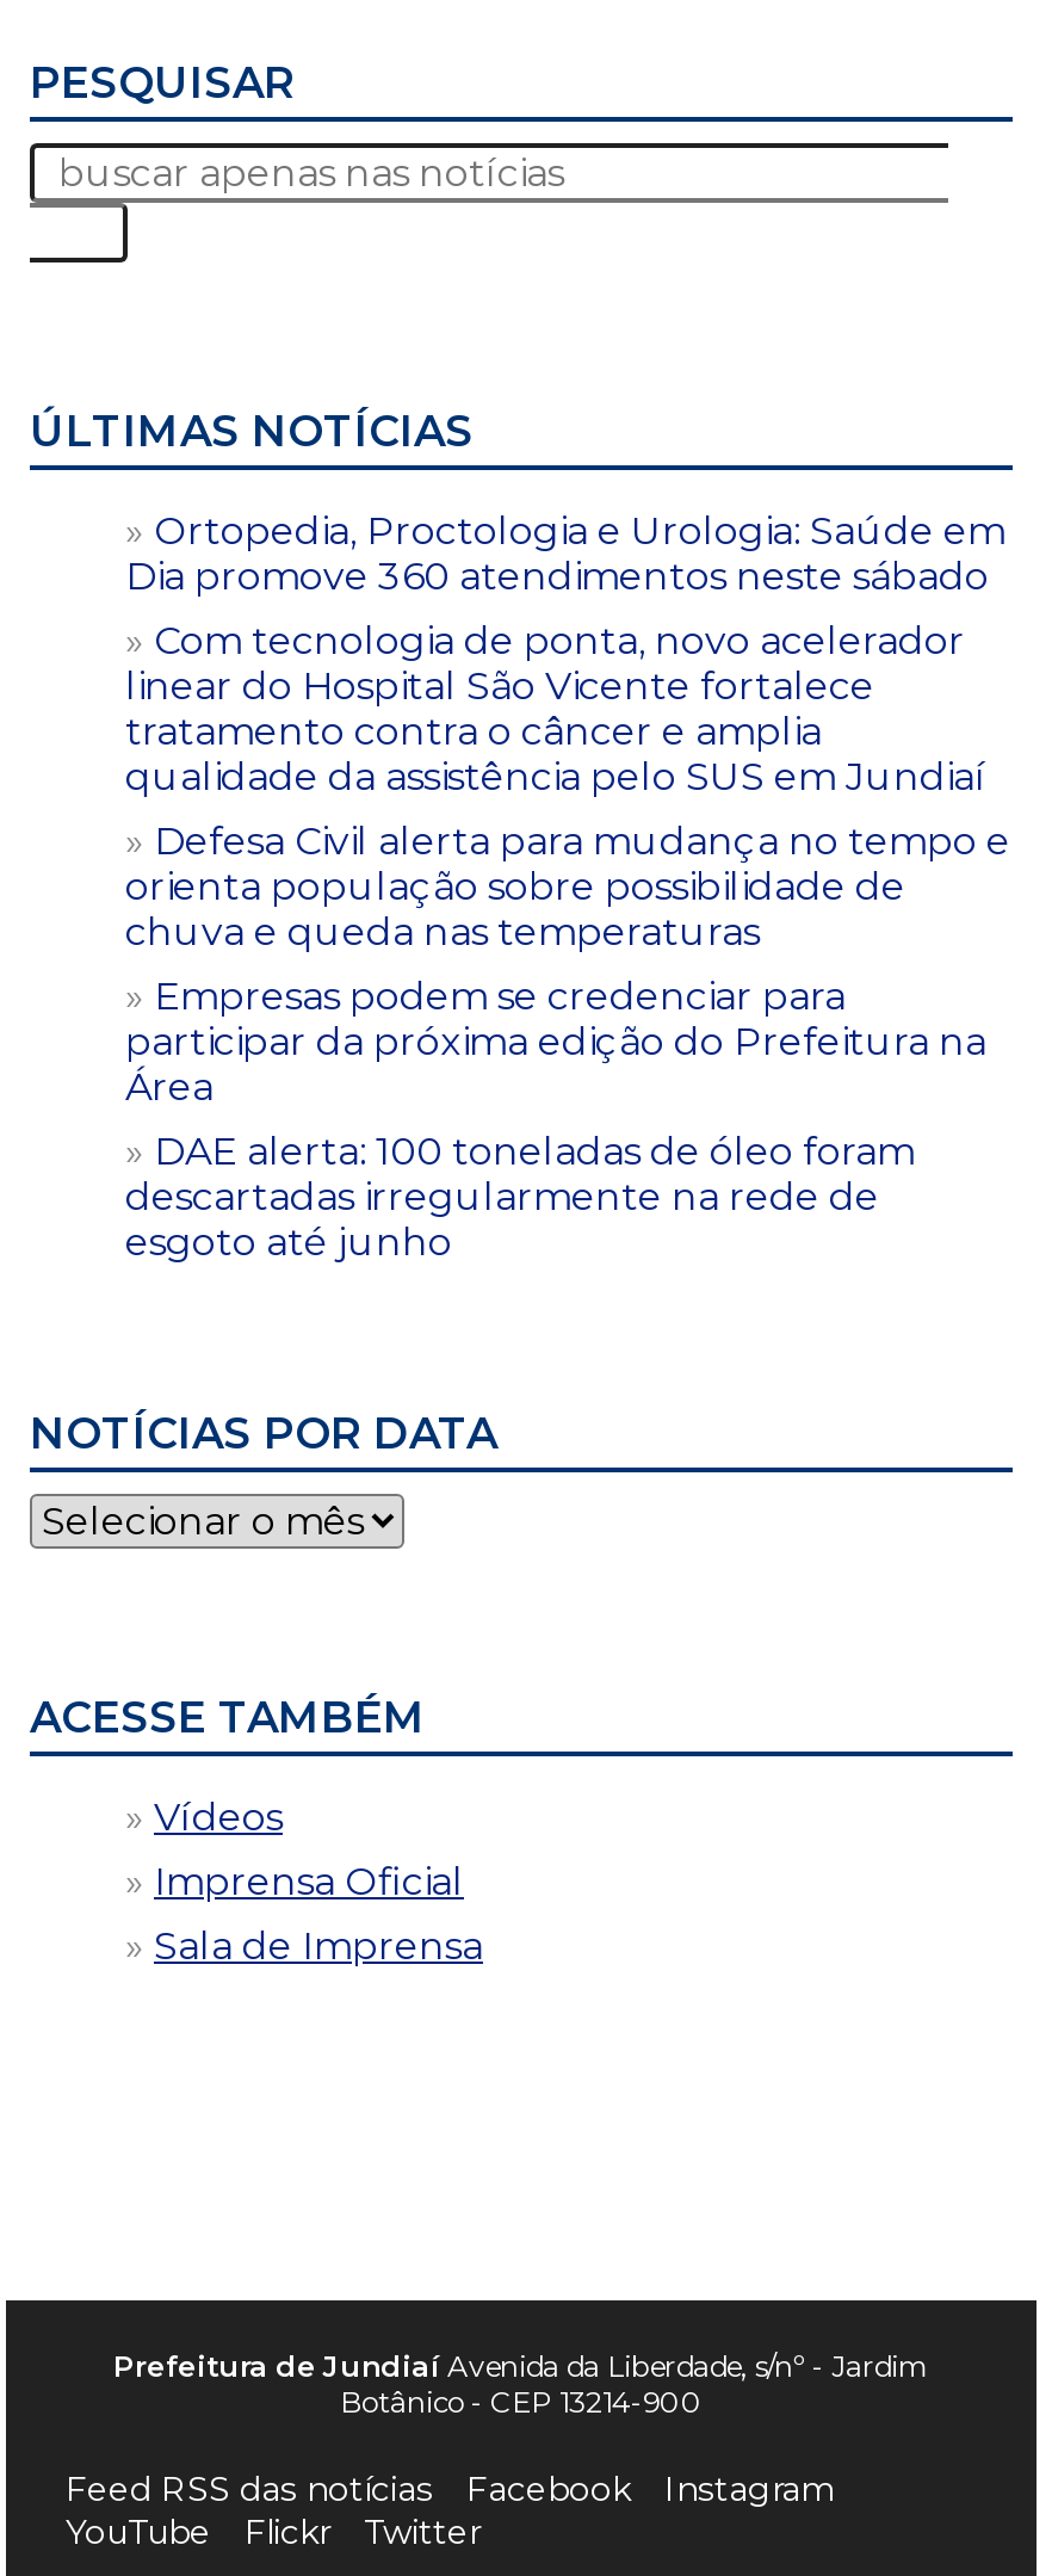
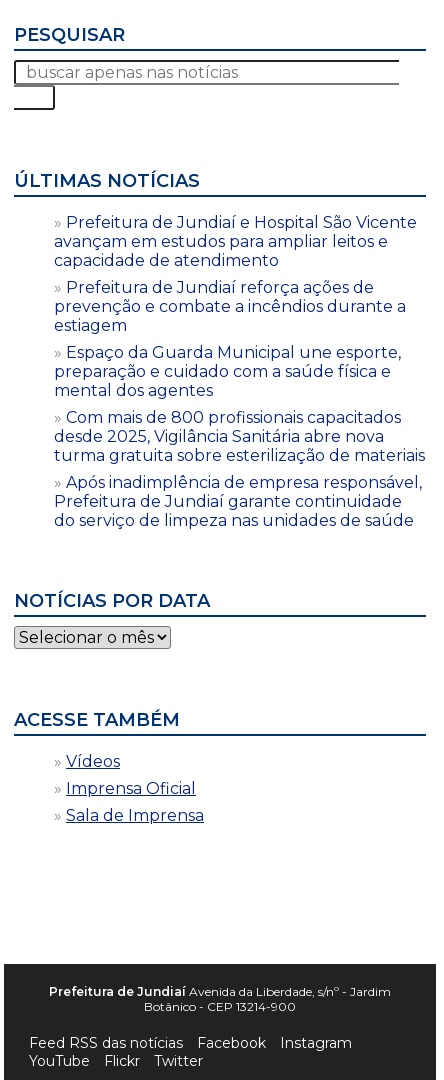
[125,508,1010,1264] Ortopedia, Proctologia e Urologia: Saúde em | Dia promove 360 atendimentos neste sábado | Com tecnologia de ponta, novo acelerador | linear do Hospital São Vicente fortalece | tratamento contra o câncer e amplia | qualidade da assistência pelo SUS em Jundiaí | Defesa Civil alerta para mudança no tempo e | orienta população sobre possibilidade de | chuva e queda nas temperaturas | Empresas podem se credenciar para | participar da próxima edição do Prefeitura na | Área | DAE alerta: 100 toneladas de óleo foram | descartadas irregularmente na rede de | esgoto até junho -> [54,213,425,530] Prefeitura de Jundiaí e Hospital São Vicente | avançam em estudos para ampliar leitos e | capacidade de atendimento | Prefeitura de Jundiaí reforça ações de | prevenção e combate a incêndios durante a | estiagem | Espaço da Guarda Municipal une esporte, | preparação e cuidado com a saúde física e | mental dos agentes | Com mais de 800 profissionais capacitados | desde 2025, Vigilância Sanitária abre nova | turma gratuita sobre esterilização de materiais | Após inadimplência de empresa responsável, | Prefeitura de Jundiaí garante continuidade | do serviço de limpeza nas unidades de saúde

